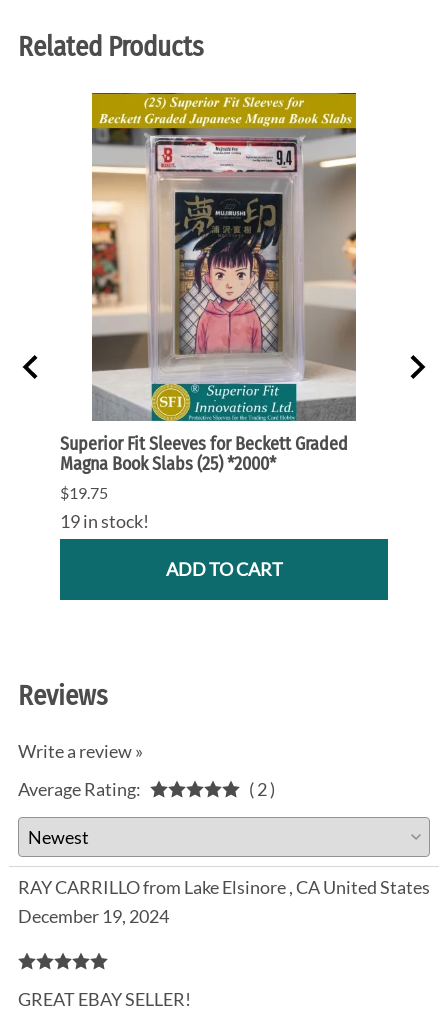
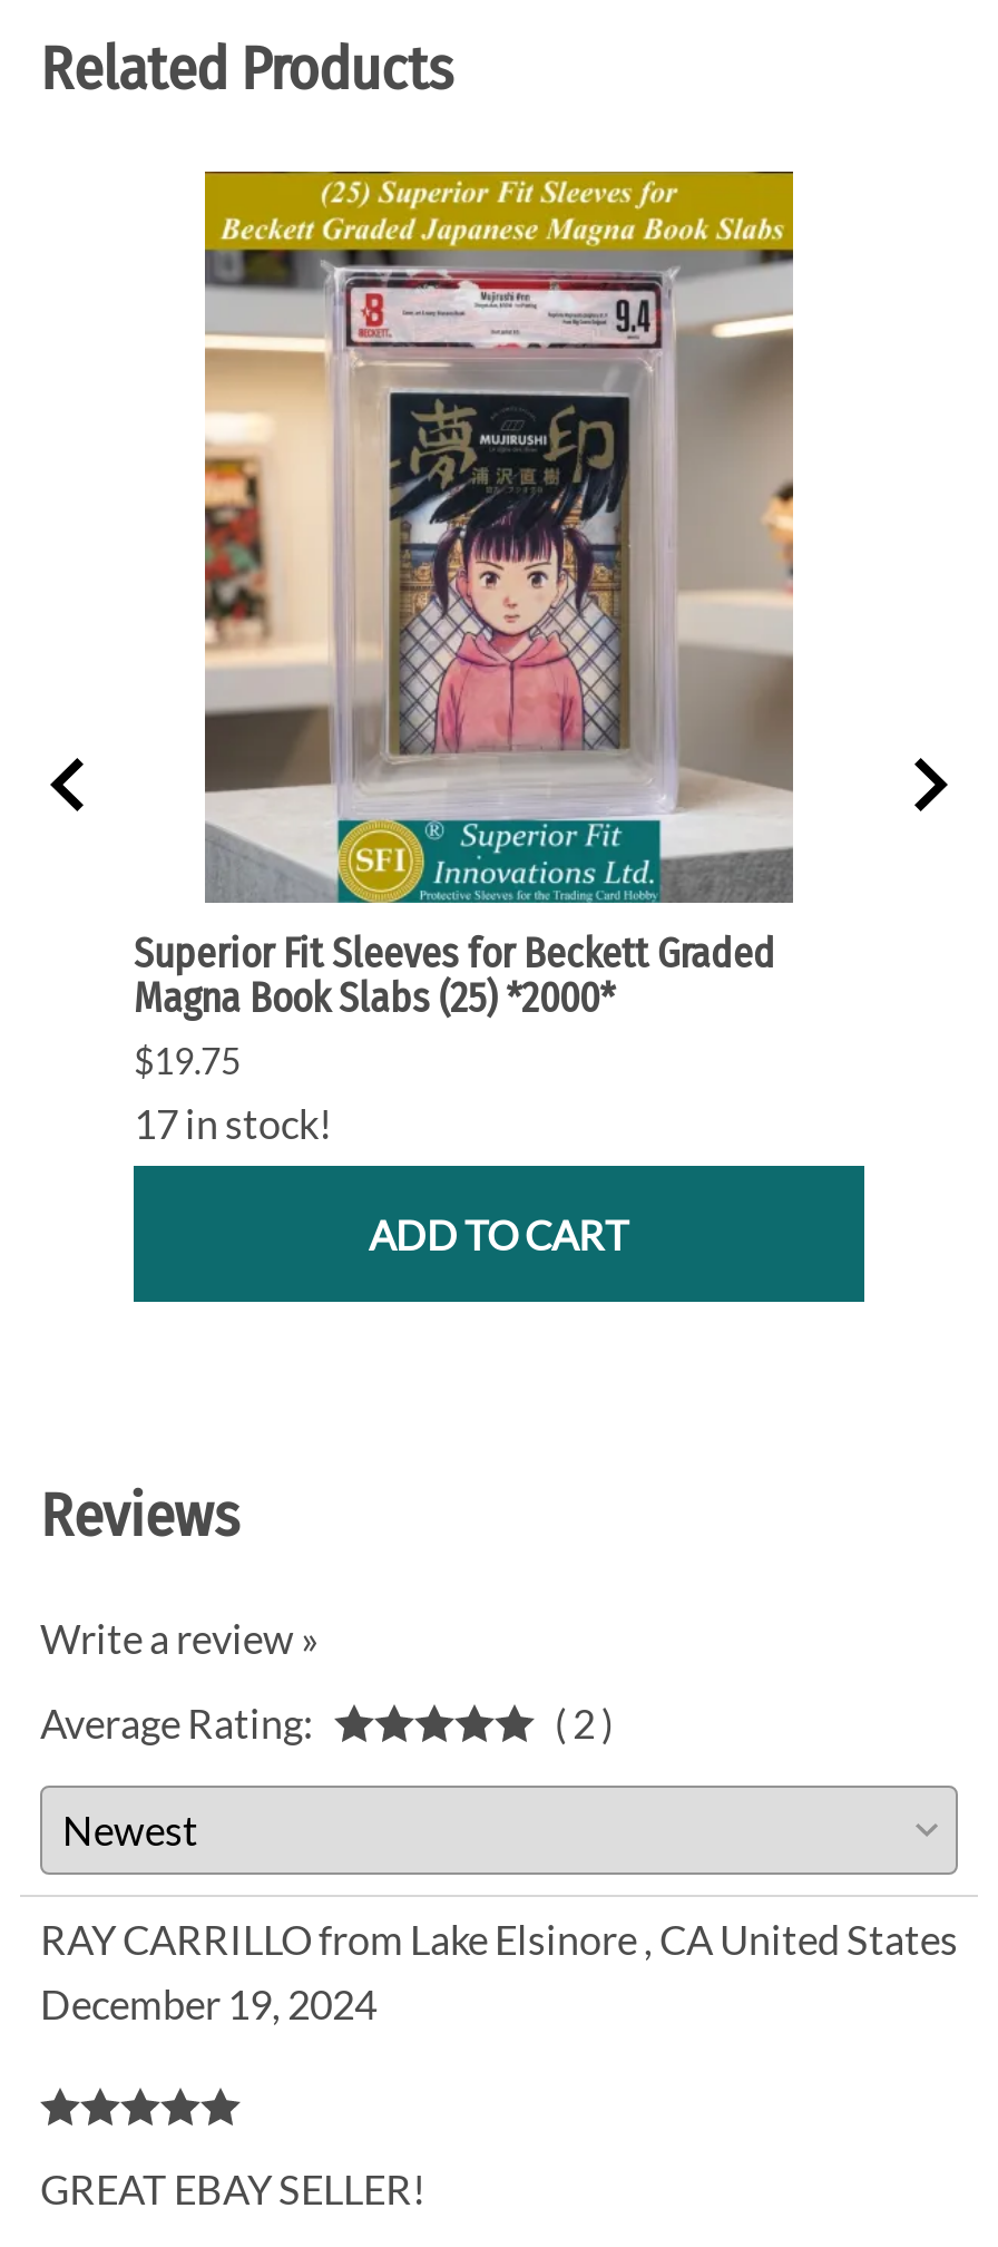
[60,509,149,531] 19 in stock! -> [134,1099,332,1148] 17 in stock!

